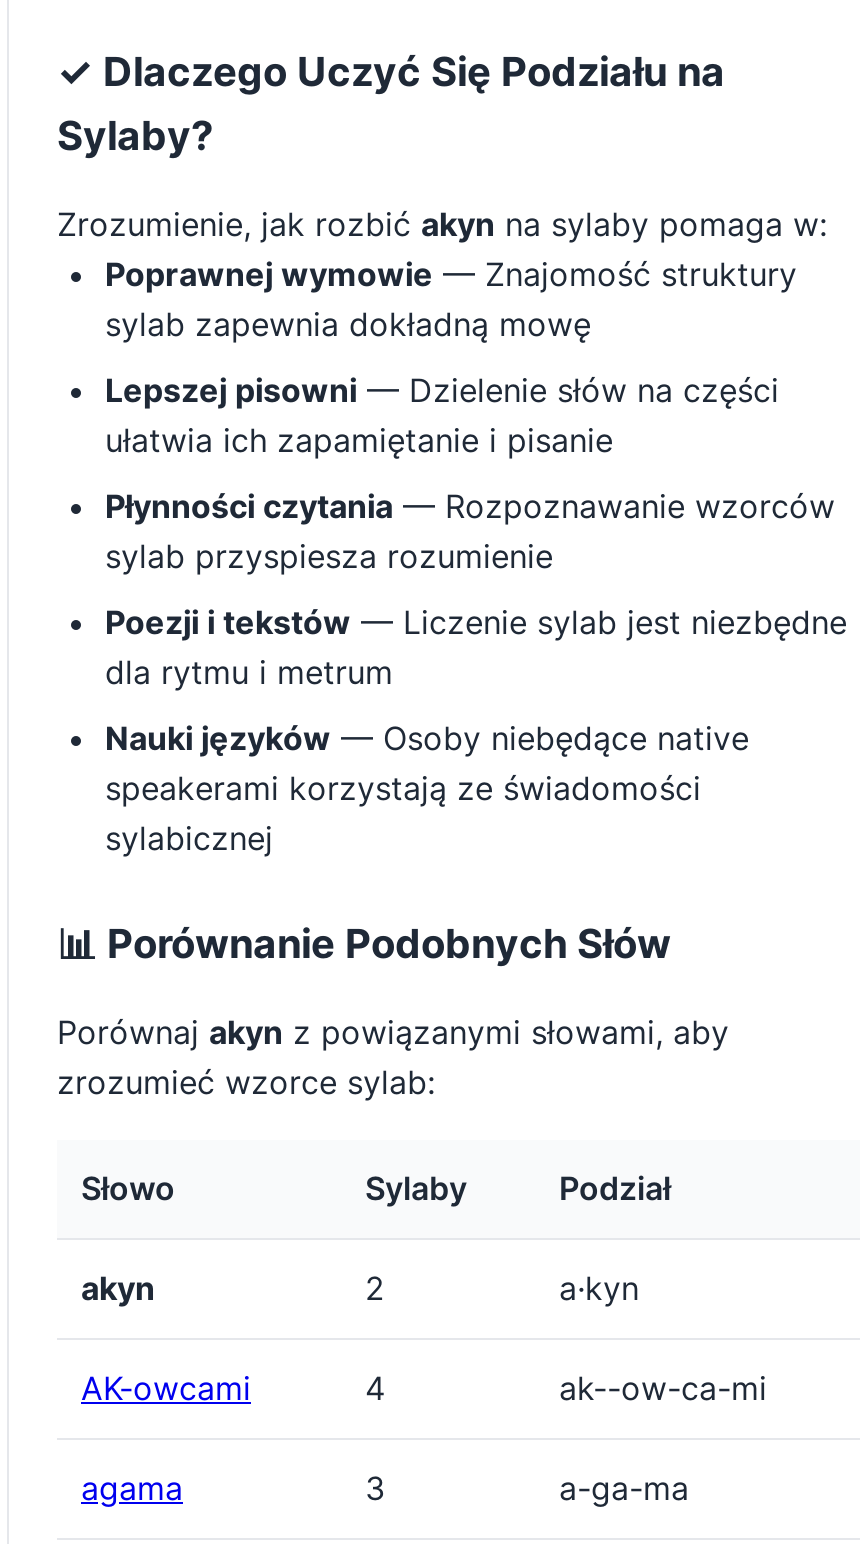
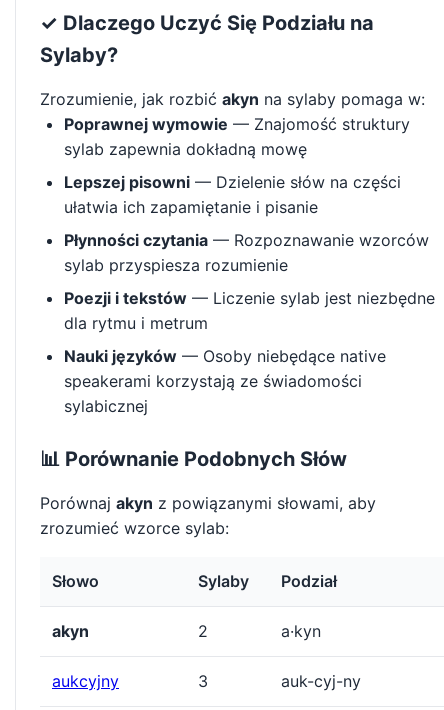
[81,1368,767,1508] AK-owcami | 4 | ak--ow-ca-mi | agama -> [52,671,119,691] aukcyjny
[559,1468,689,1508] a-ga-ma -> [281,671,361,691] auk-cyj-ny

